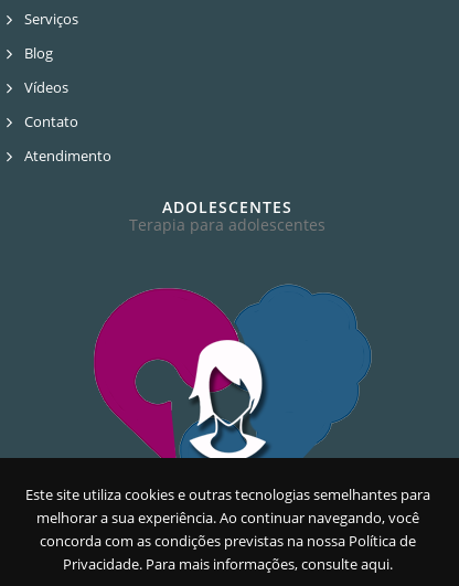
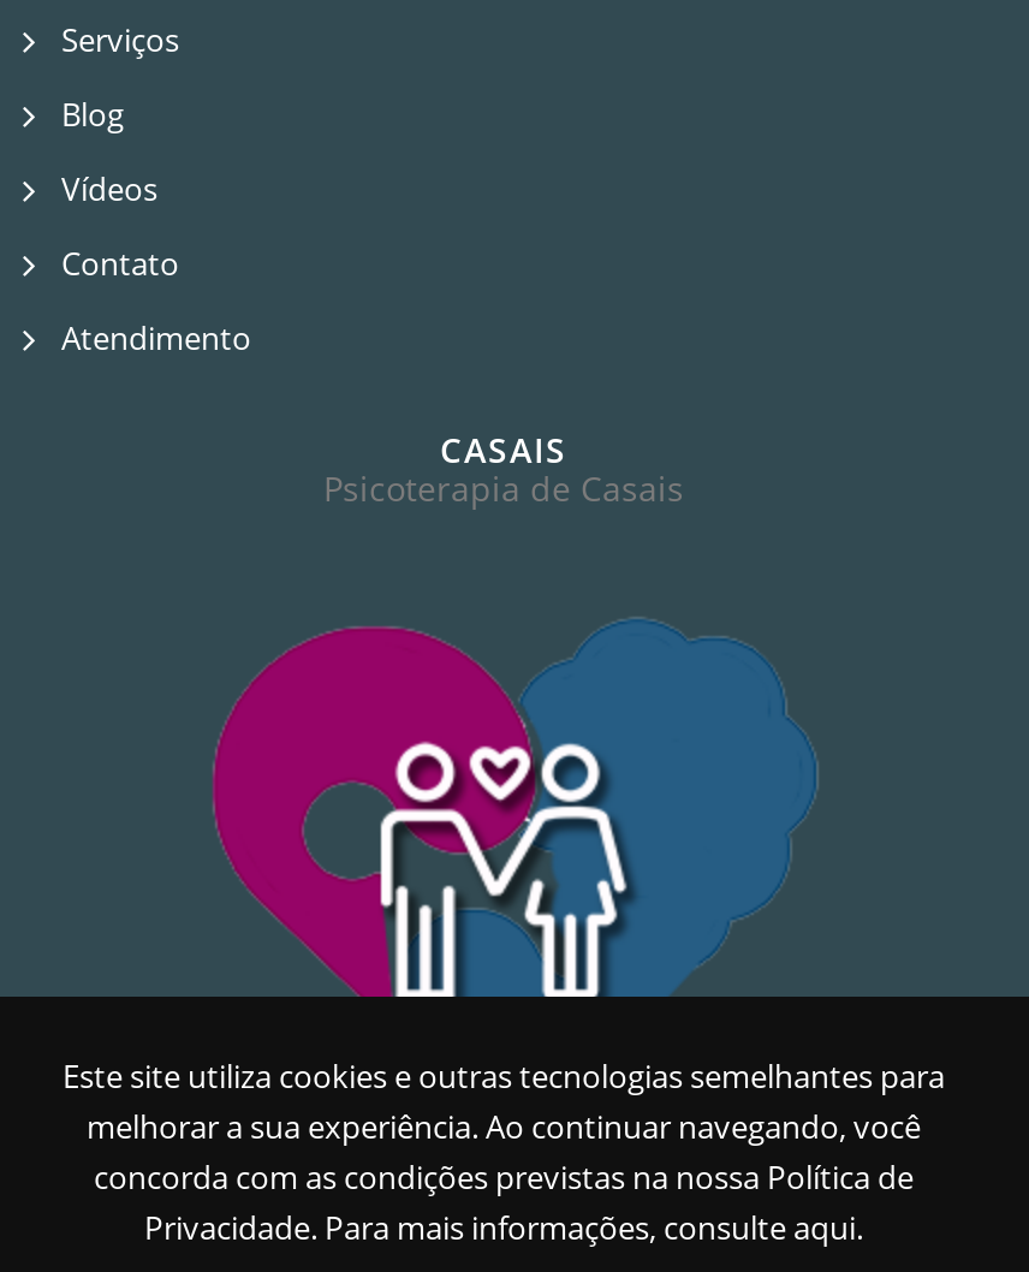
[129,197,325,235] ADOLESCENTES | Terapia para adolescentes -> [323,428,684,512] CASAIS | Psicoterapia de Casais
[171,339,287,459] [image] -> [379,739,636,999] [image]

